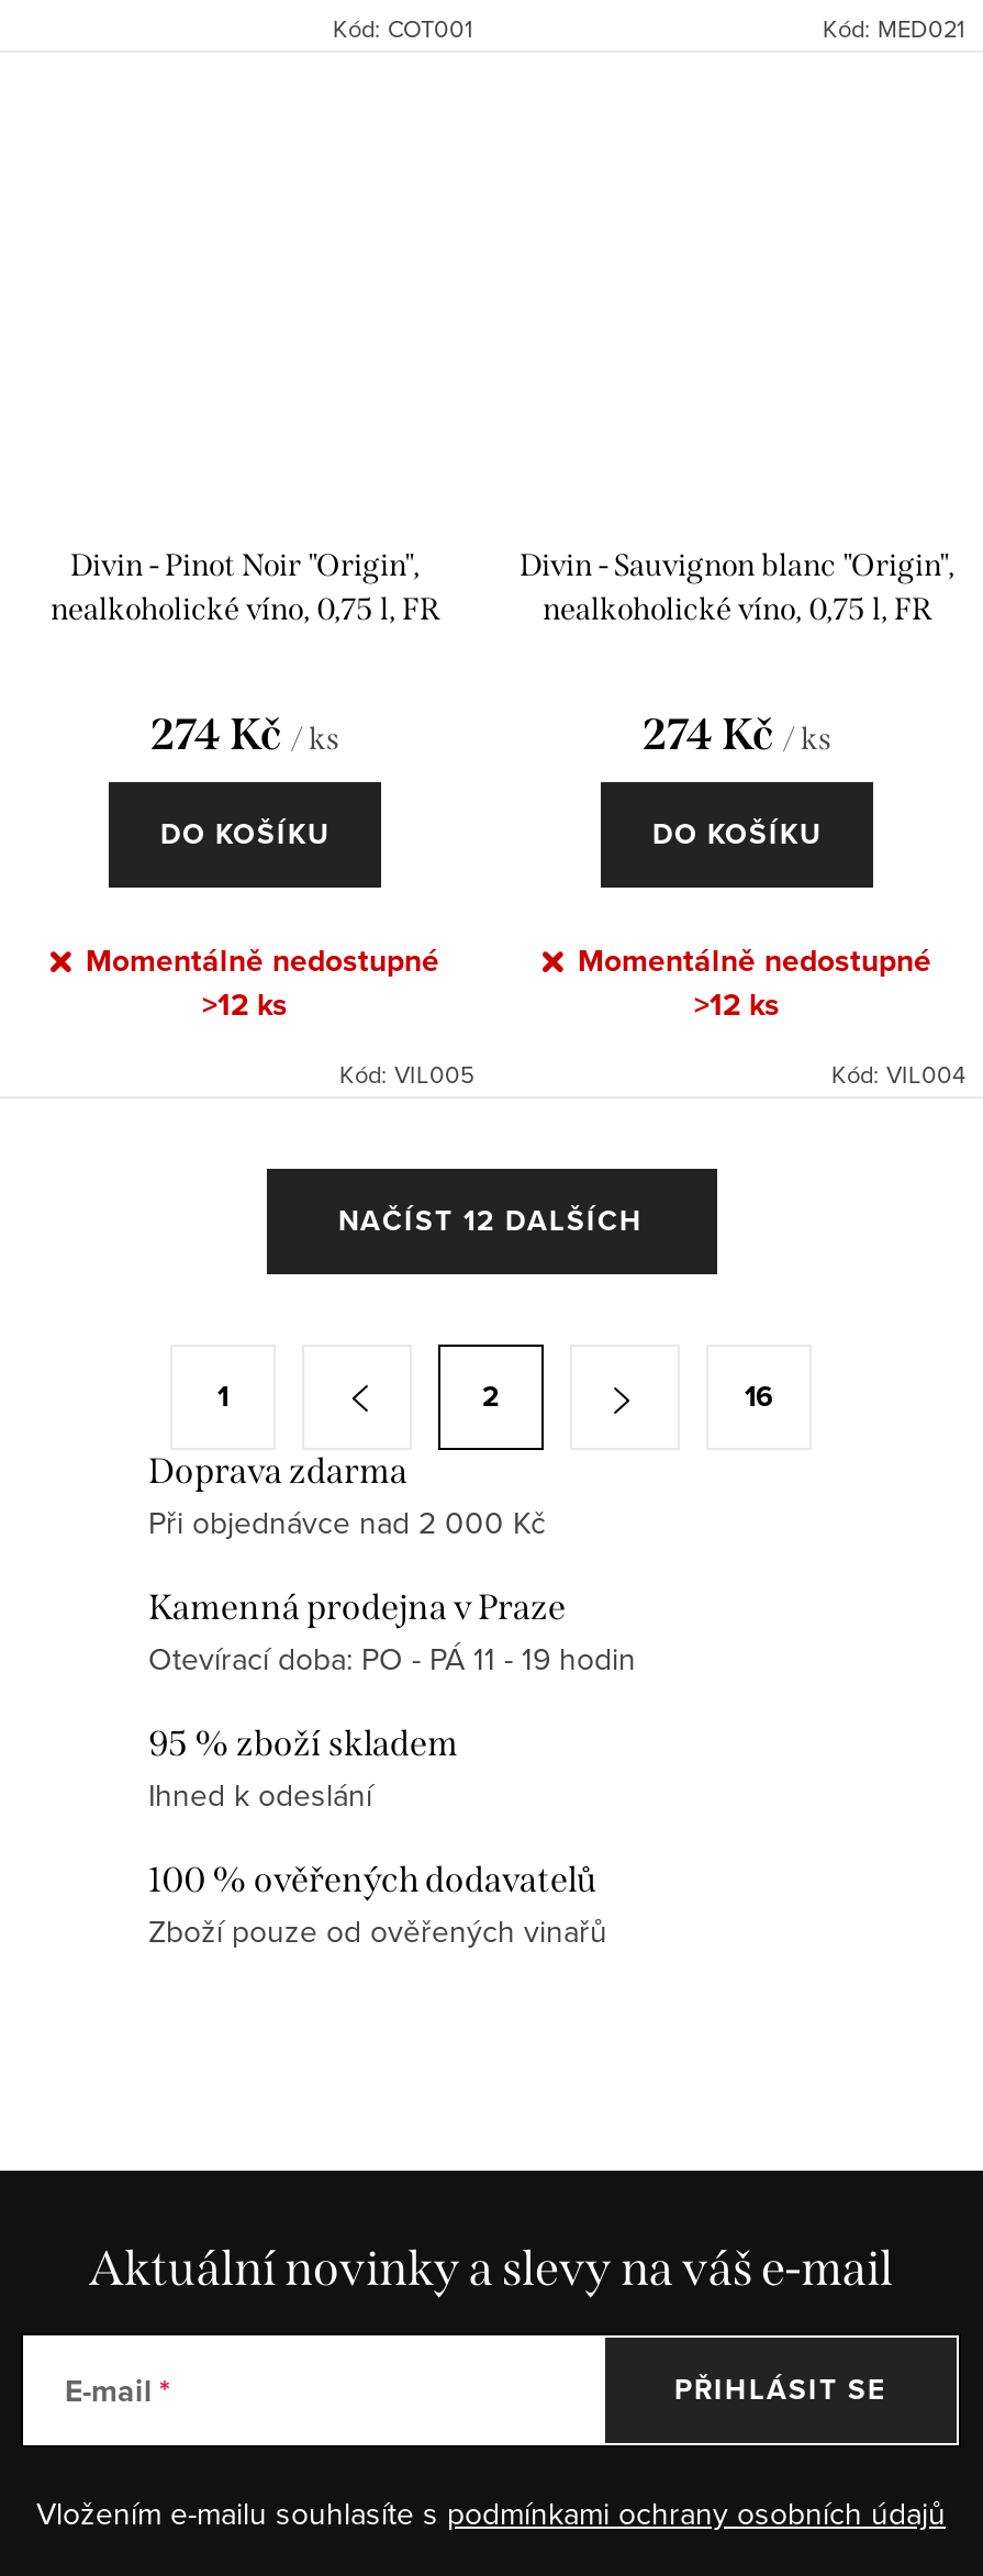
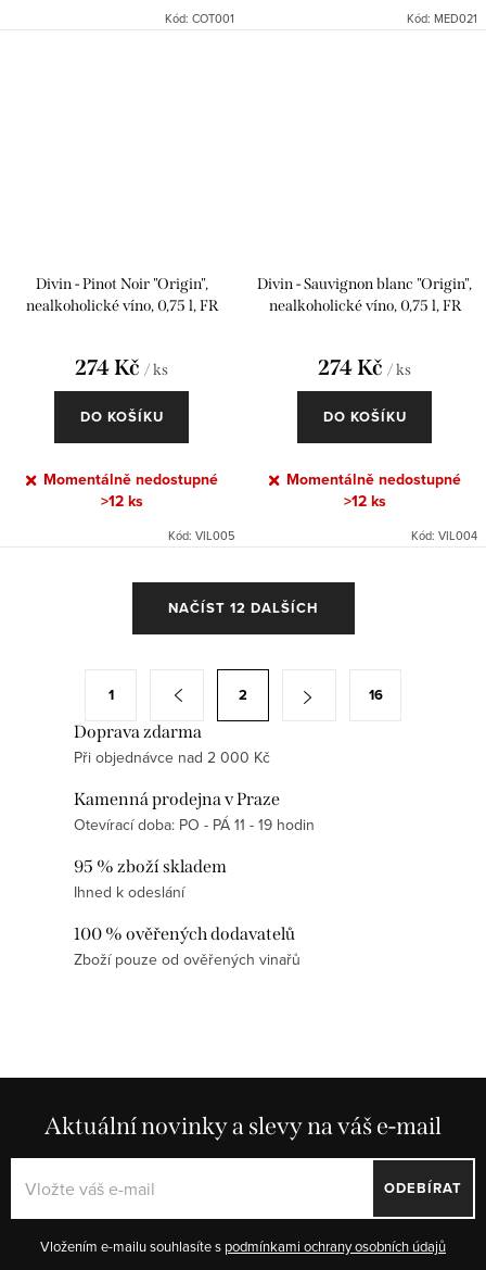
[65,2369,153,2413] E-mail -> none
[674,2369,887,2411] PŘIHLÁSIT SE -> [384,1178,462,1199] ODEBÍRAT

